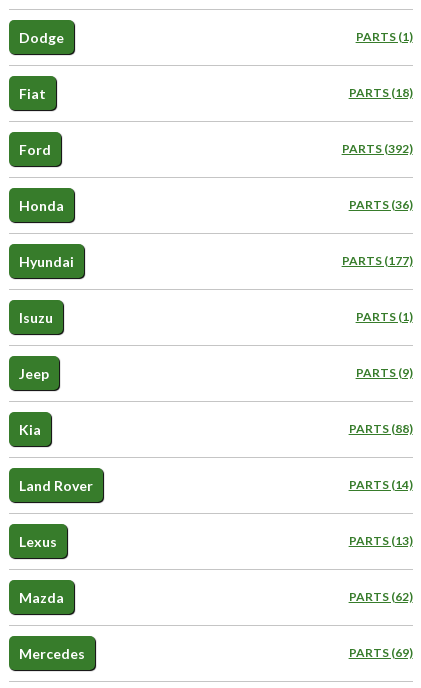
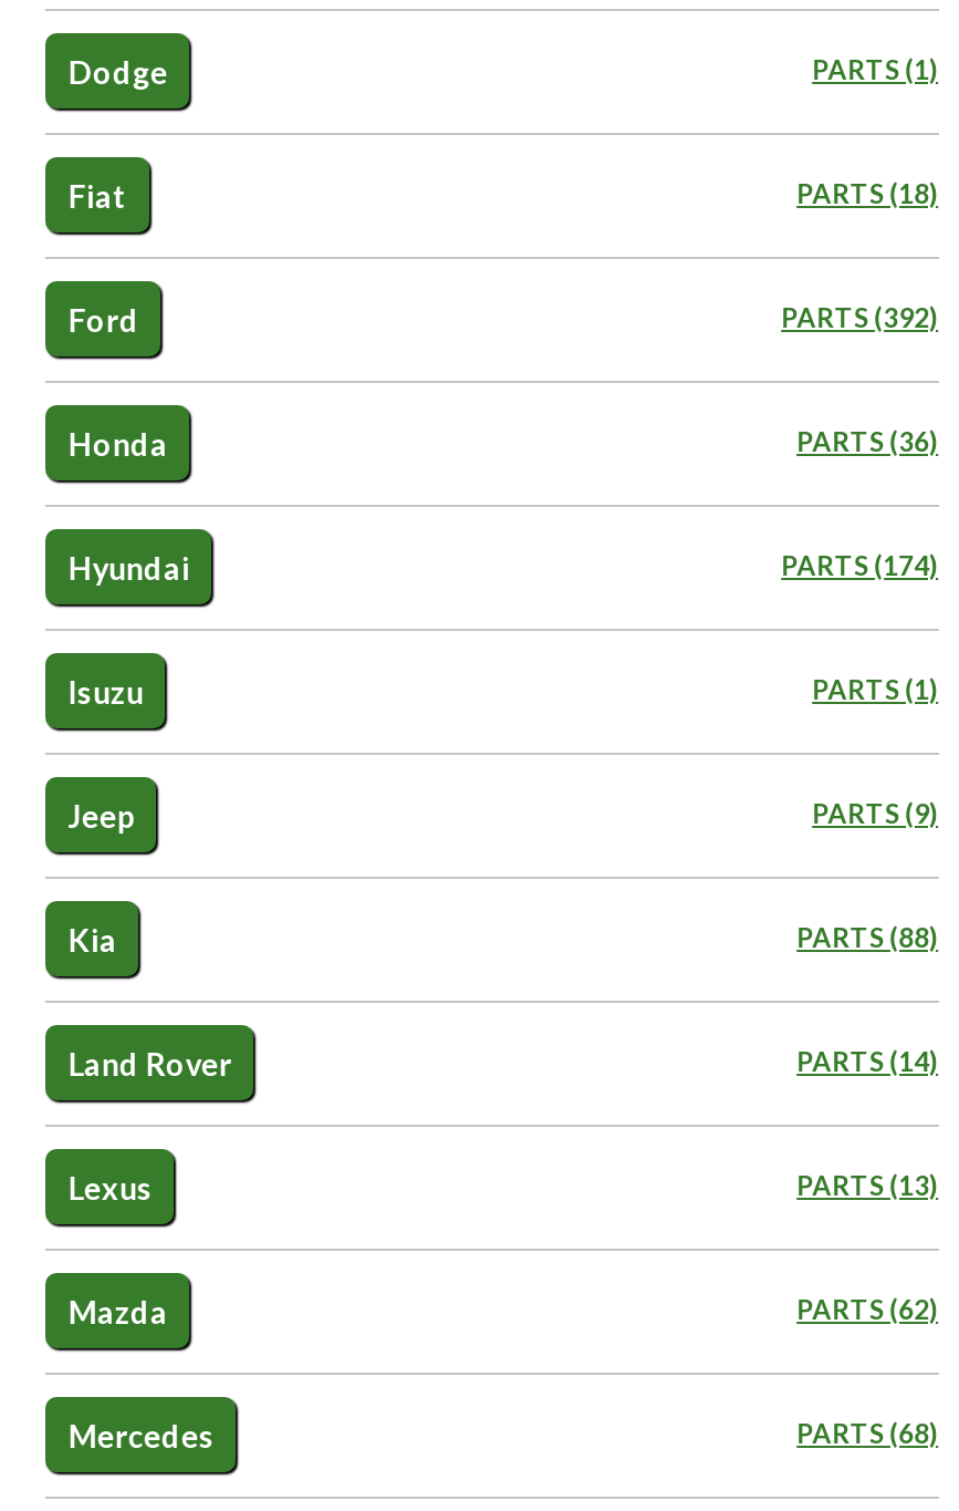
[342,253,413,268] PARTS (177) -> [781,549,938,582] PARTS (174)
[349,645,413,660] PARTS (69) -> [797,1416,938,1450] PARTS (68)

